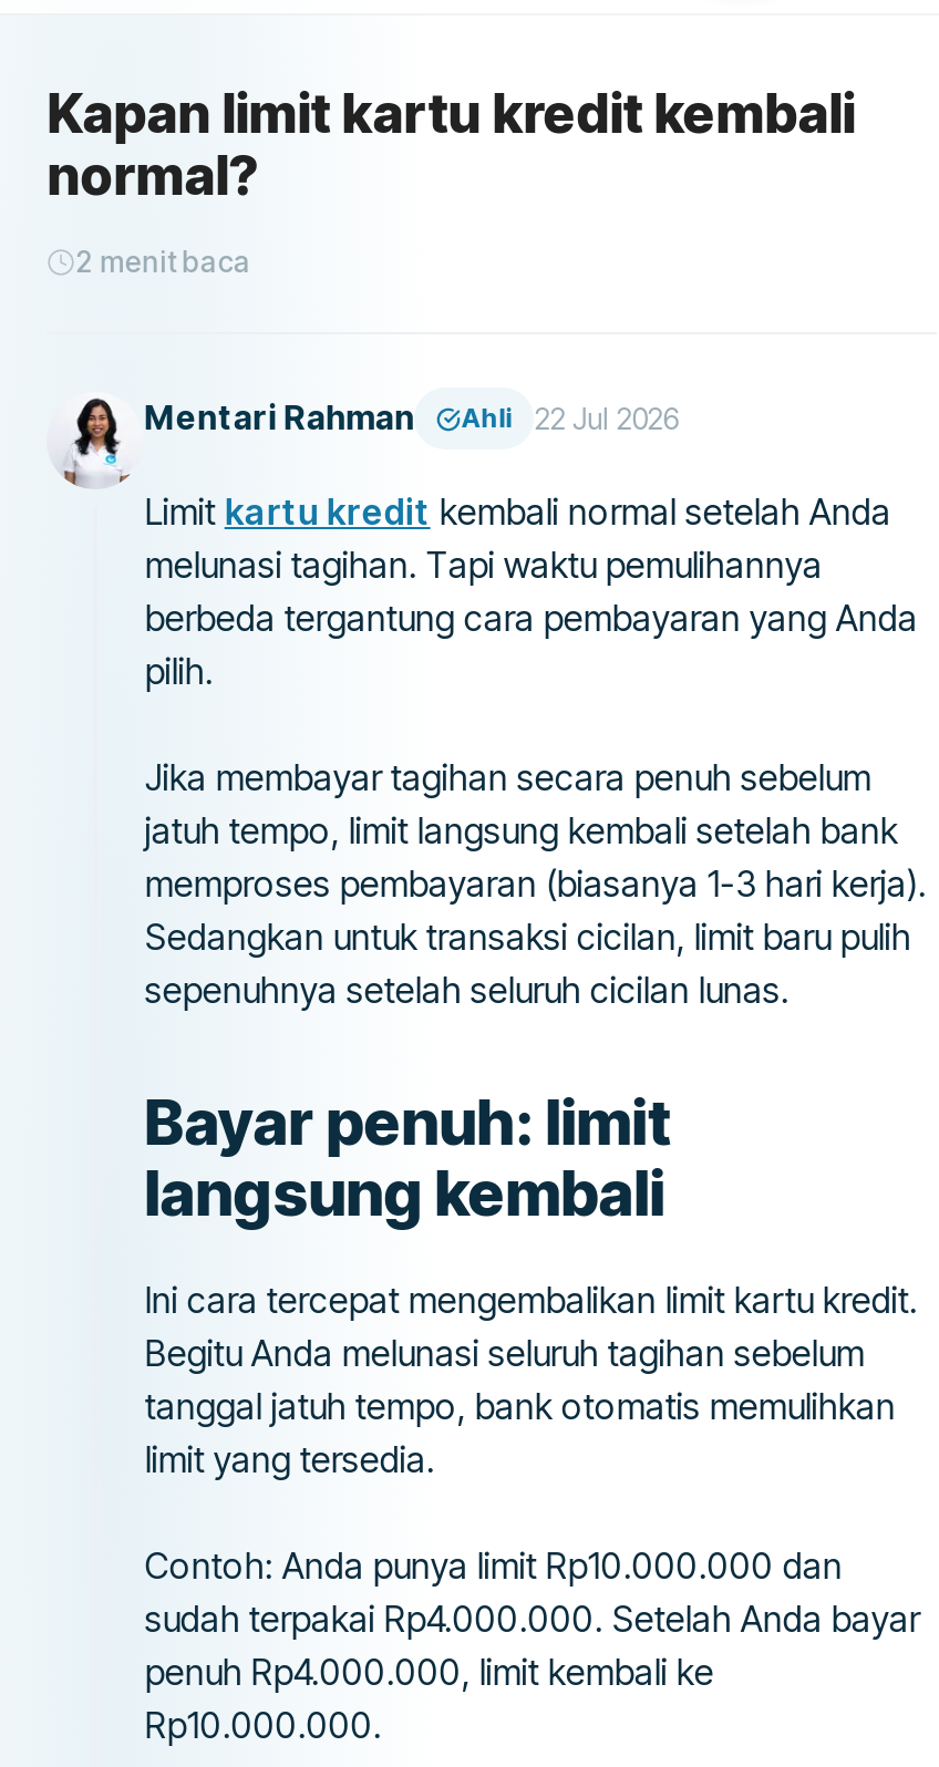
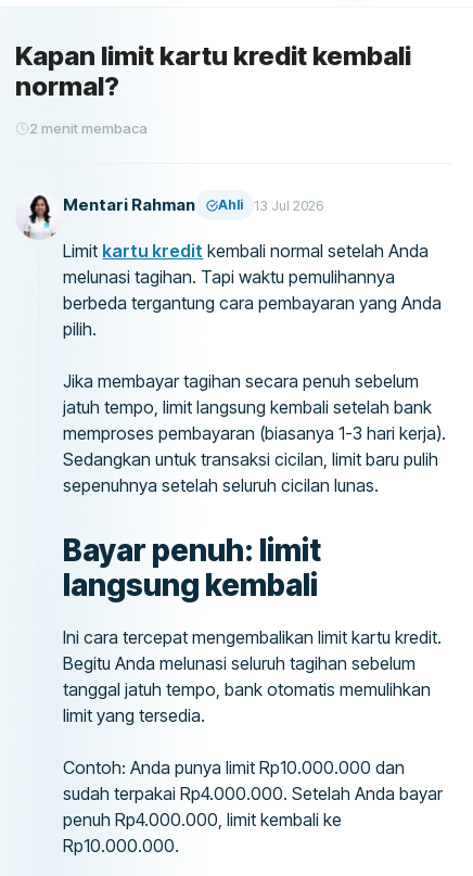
[76,244,251,279] 2 menit baca -> [30,119,148,137] 2 menit membaca
[145,396,678,438] Mentari Rahman Ahli 22 Jul 2026 -> [63,194,324,215] Mentari Rahman Ahli 13 Jul 2026

